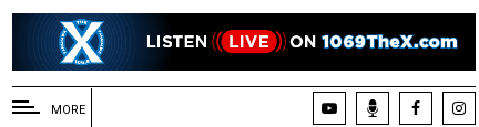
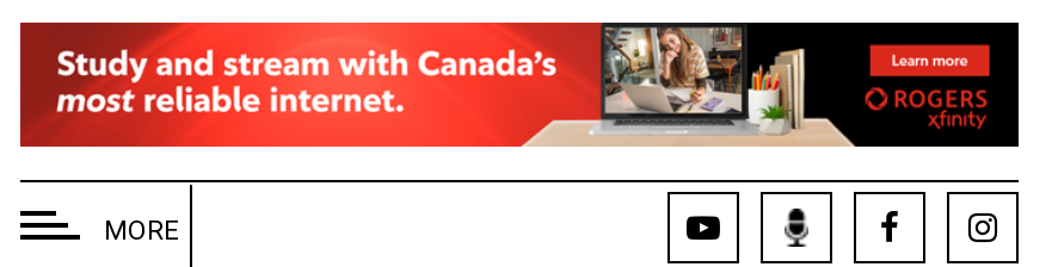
[11,12,462,72] [image] -> [18,20,992,149] [image]

